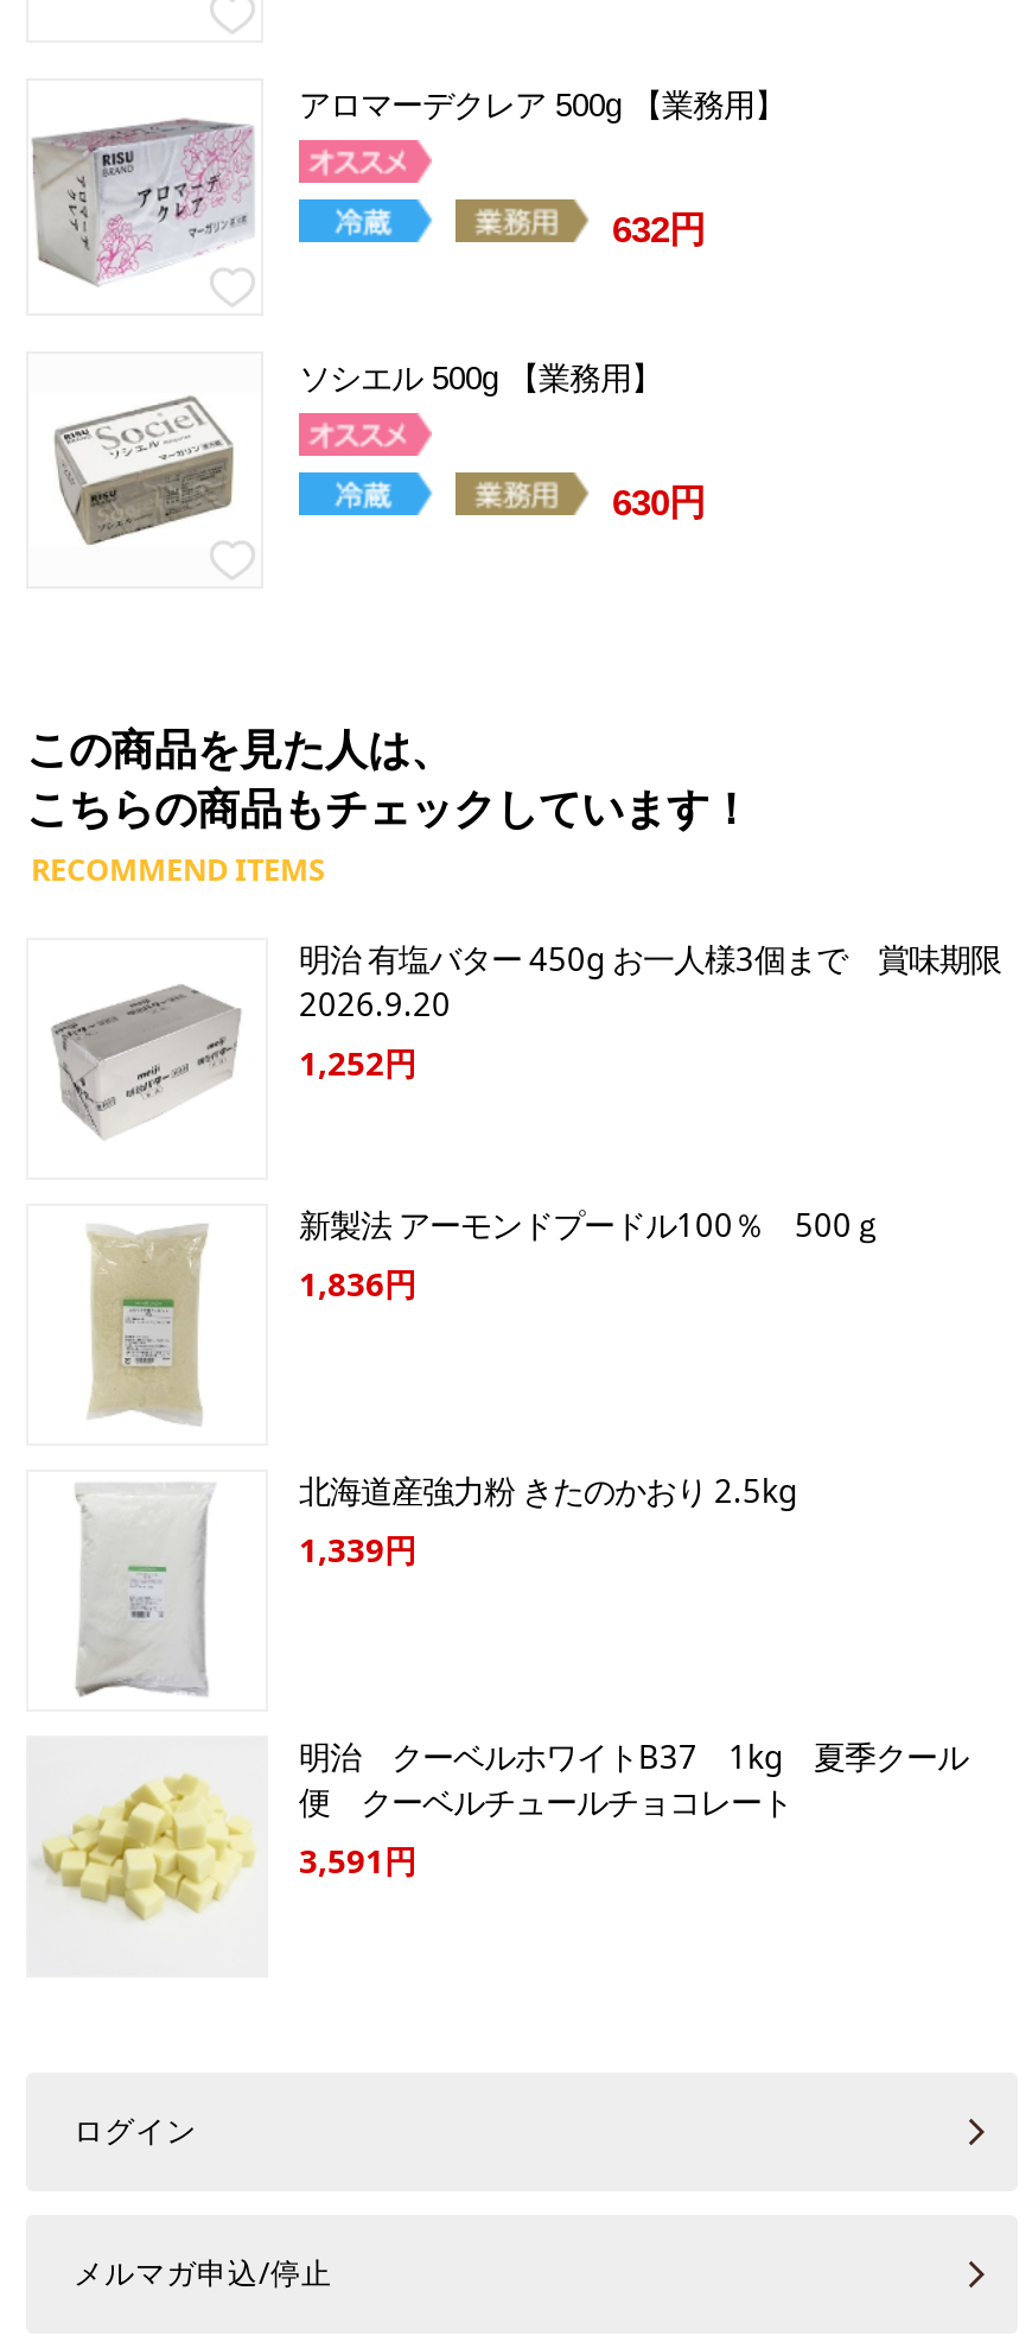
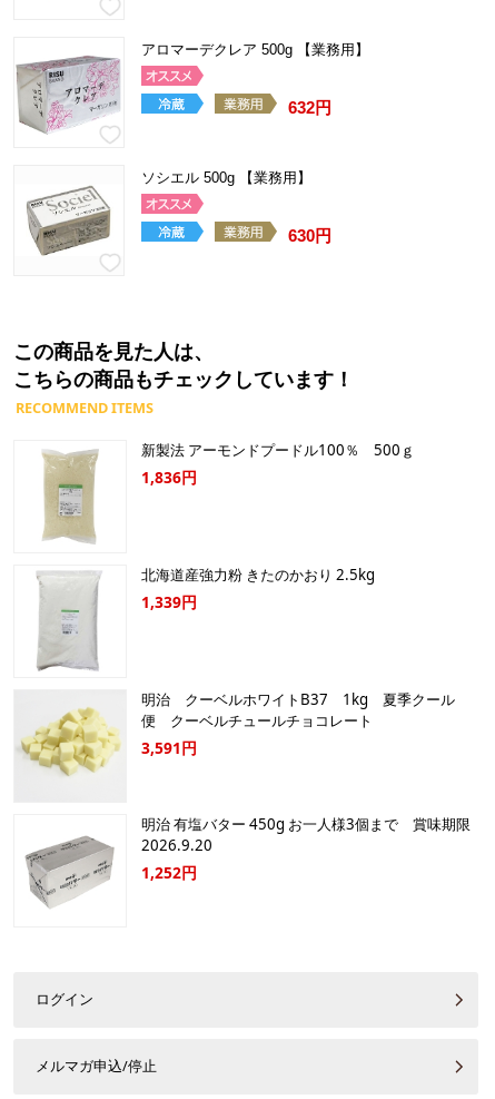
moved [50,937,1001,1147] -> [26,814,471,907]: [image] | 明治 有塩バター 450g お一人様3個まで 賞味期限 | 2026.9.20 | 1,252円
moved [88,1203,968,1882] -> [42,439,455,758]: [image] | 新製法 アーモンドプードル100％ 500ｇ | 1,836円 | 北海道産強力粉 きたのかおり 2.5kg | 1,339円 | 明治 クーベルホワイトB37 1kg 夏季クール | 便 クーベルチュールチョコレート | 3,591円

